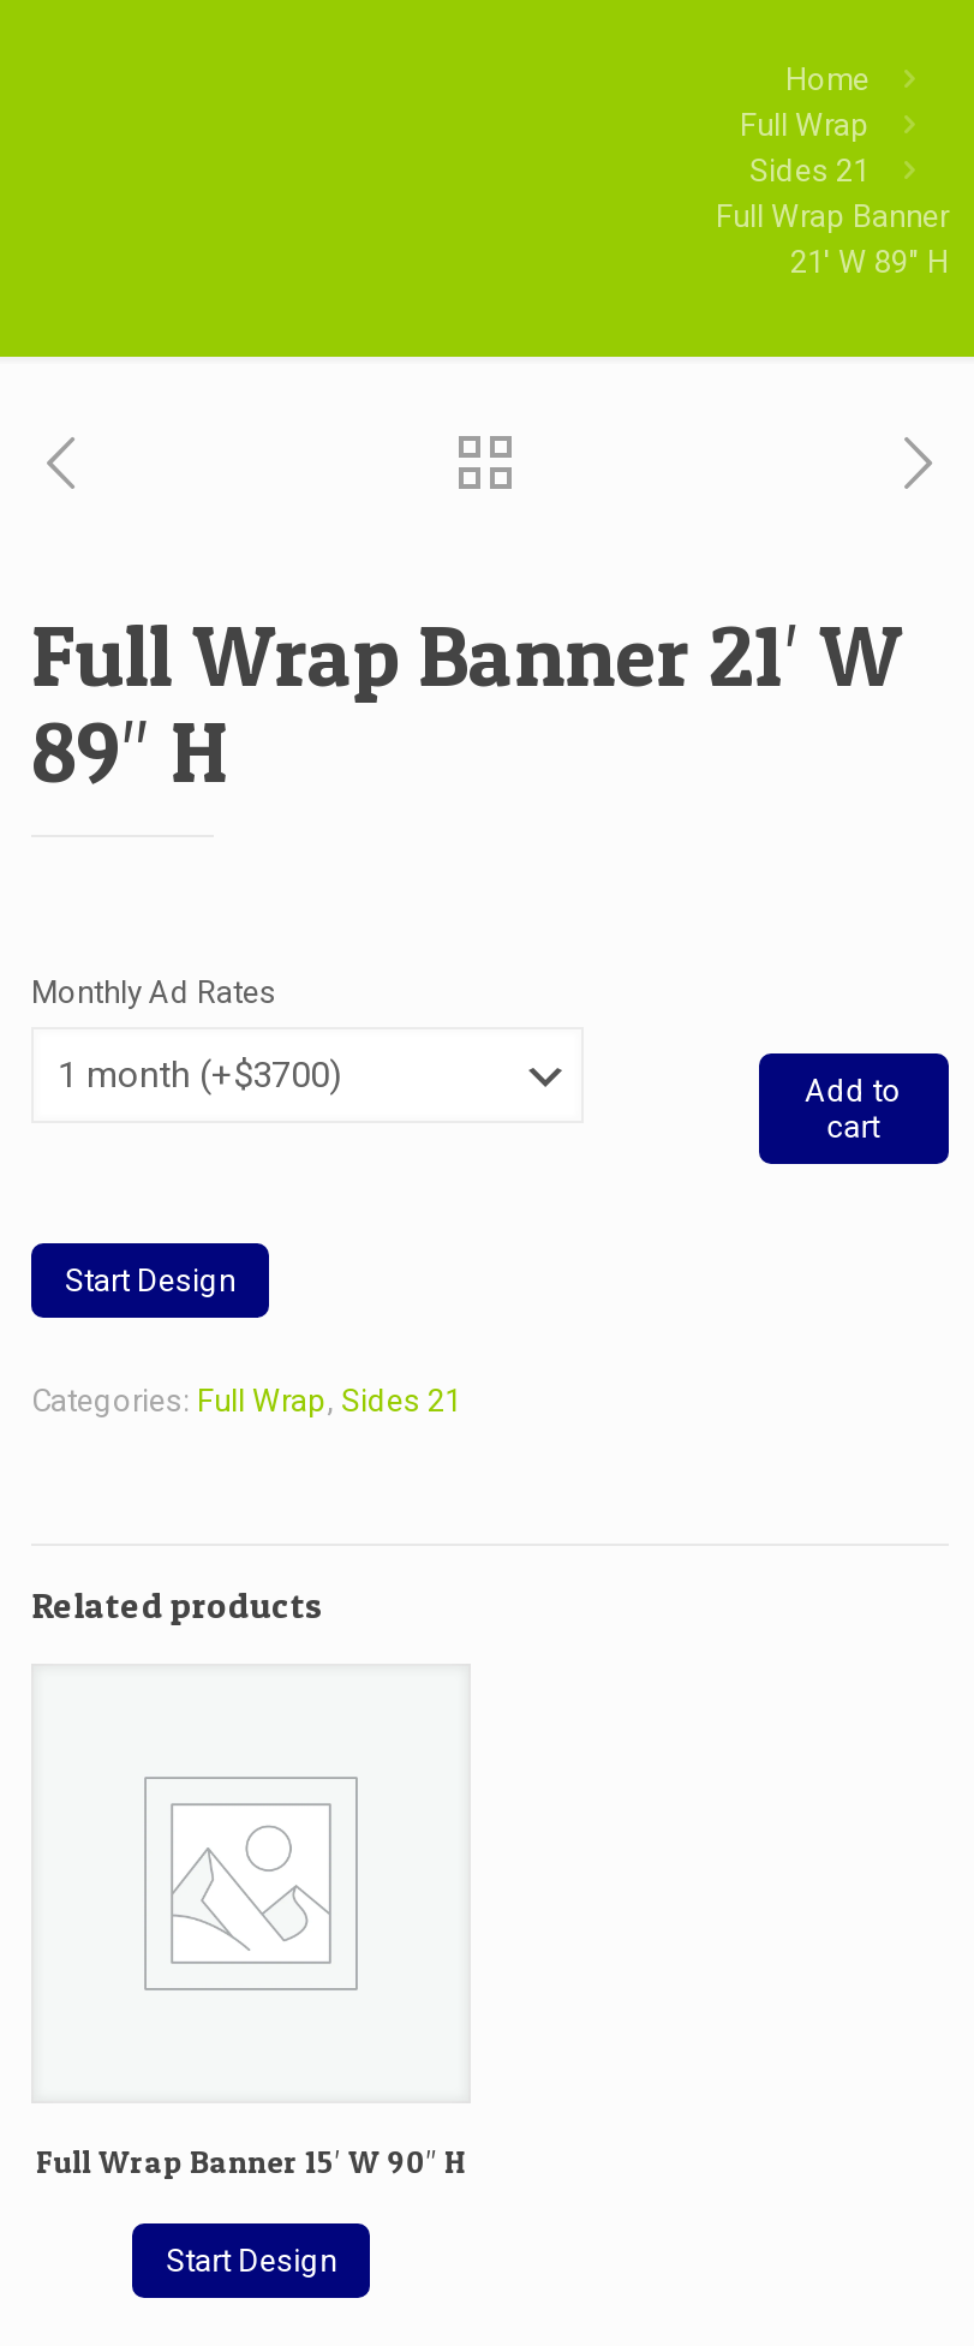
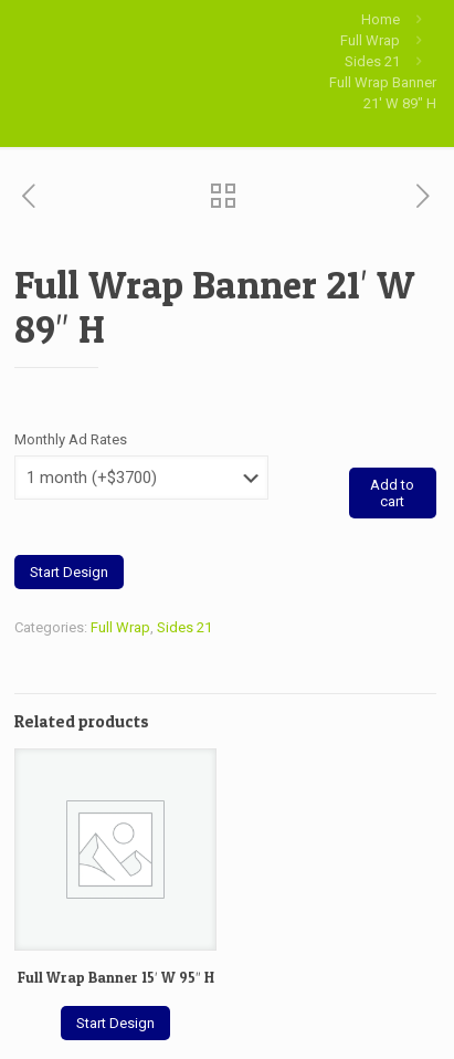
[37,2143,466,2181] Full Wrap Banner 15′ W 90″ H -> [17,969,214,986] Full Wrap Banner 15′ W 95″ H

